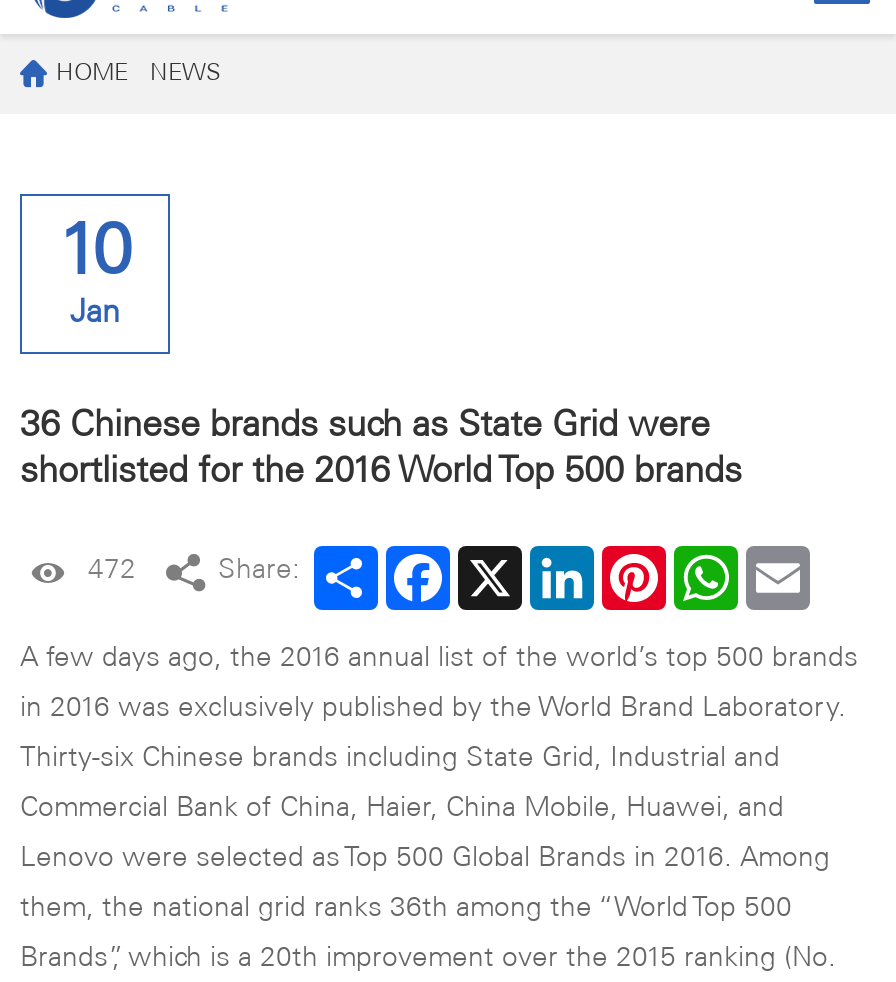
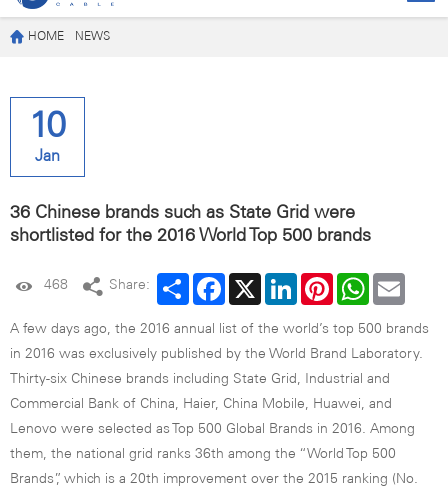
[88,558,136,584] 472 -> [44,279,68,292] 468

